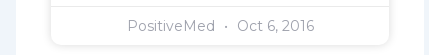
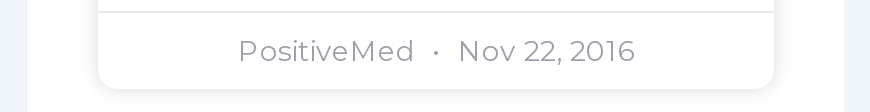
[126,17,313,35] PositiveMed Oct 6, 2016 -> [238,34,634,70] PositiveMed Nov 22, 2016

